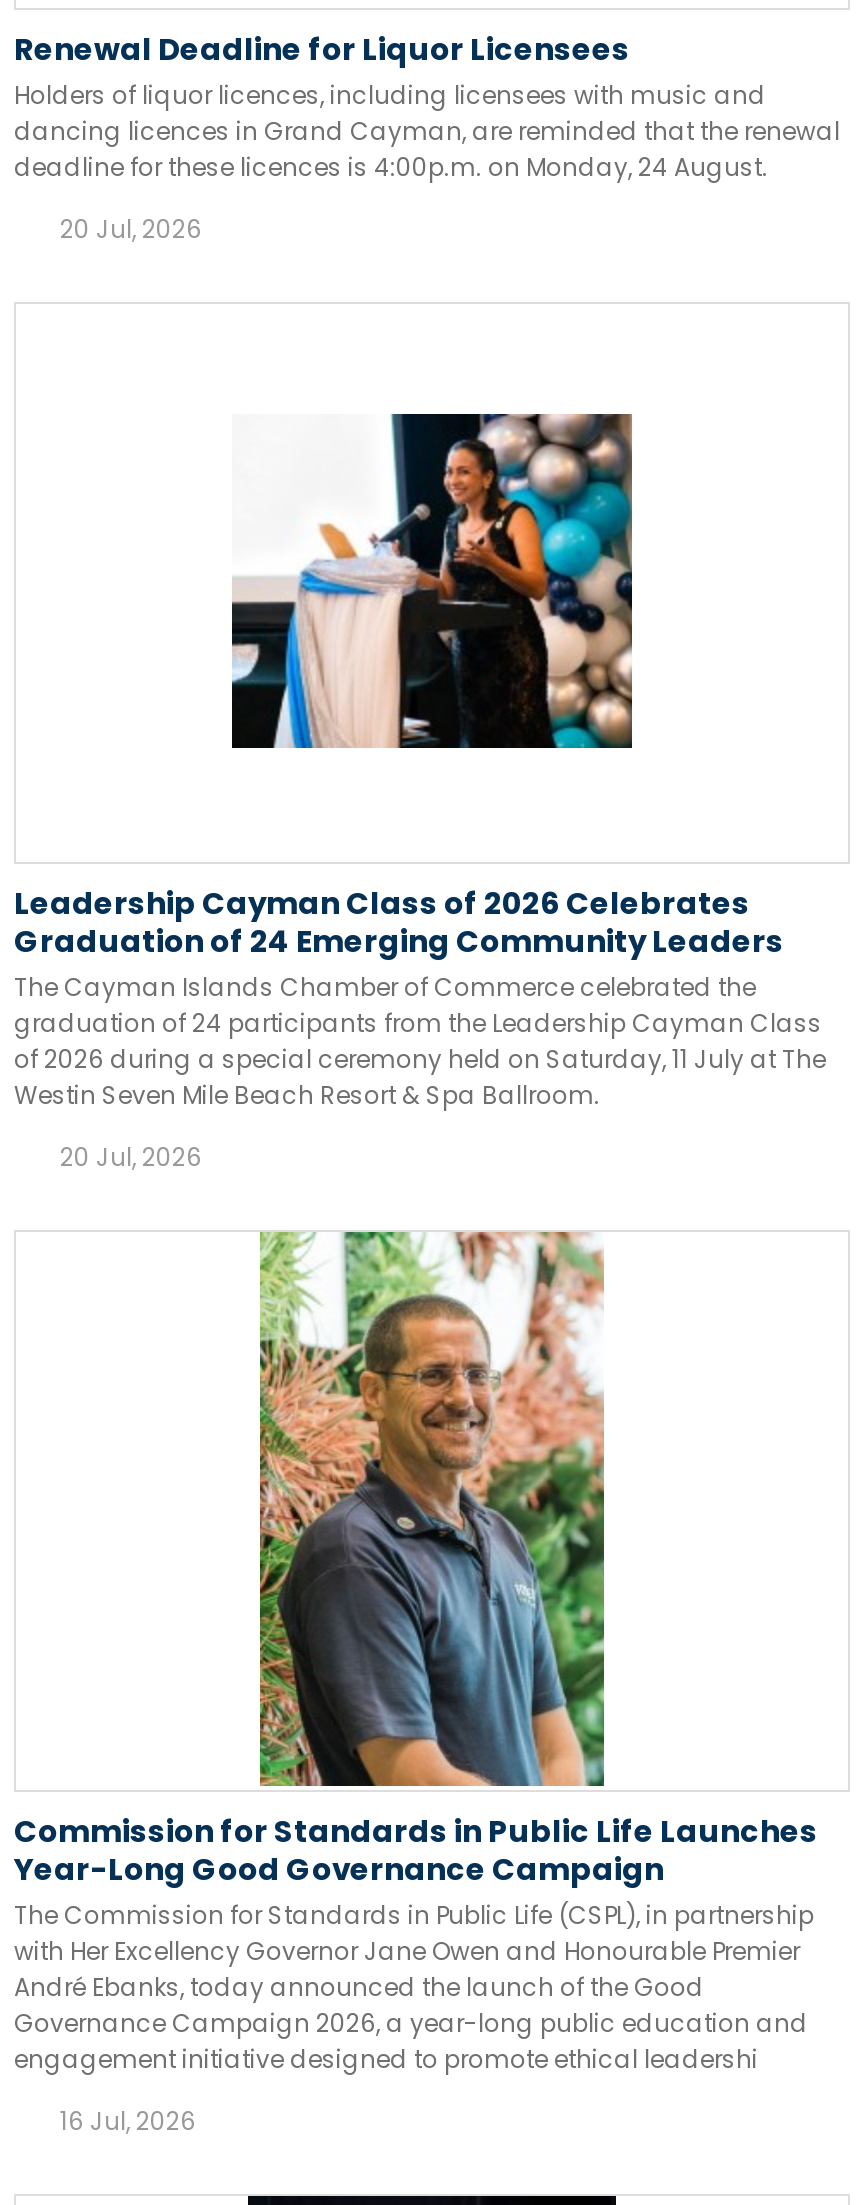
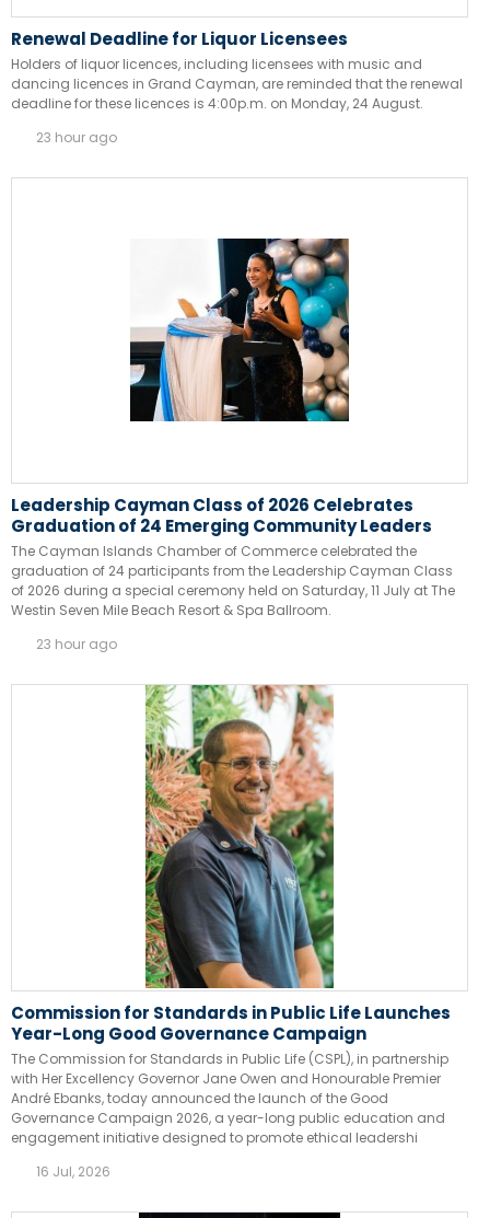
[60,213,202,247] 20 Jul, 2026 -> [36,128,117,146] 23 hour ago
[60,1140,202,1174] 20 Jul, 2026 -> [36,635,117,654] 23 hour ago

